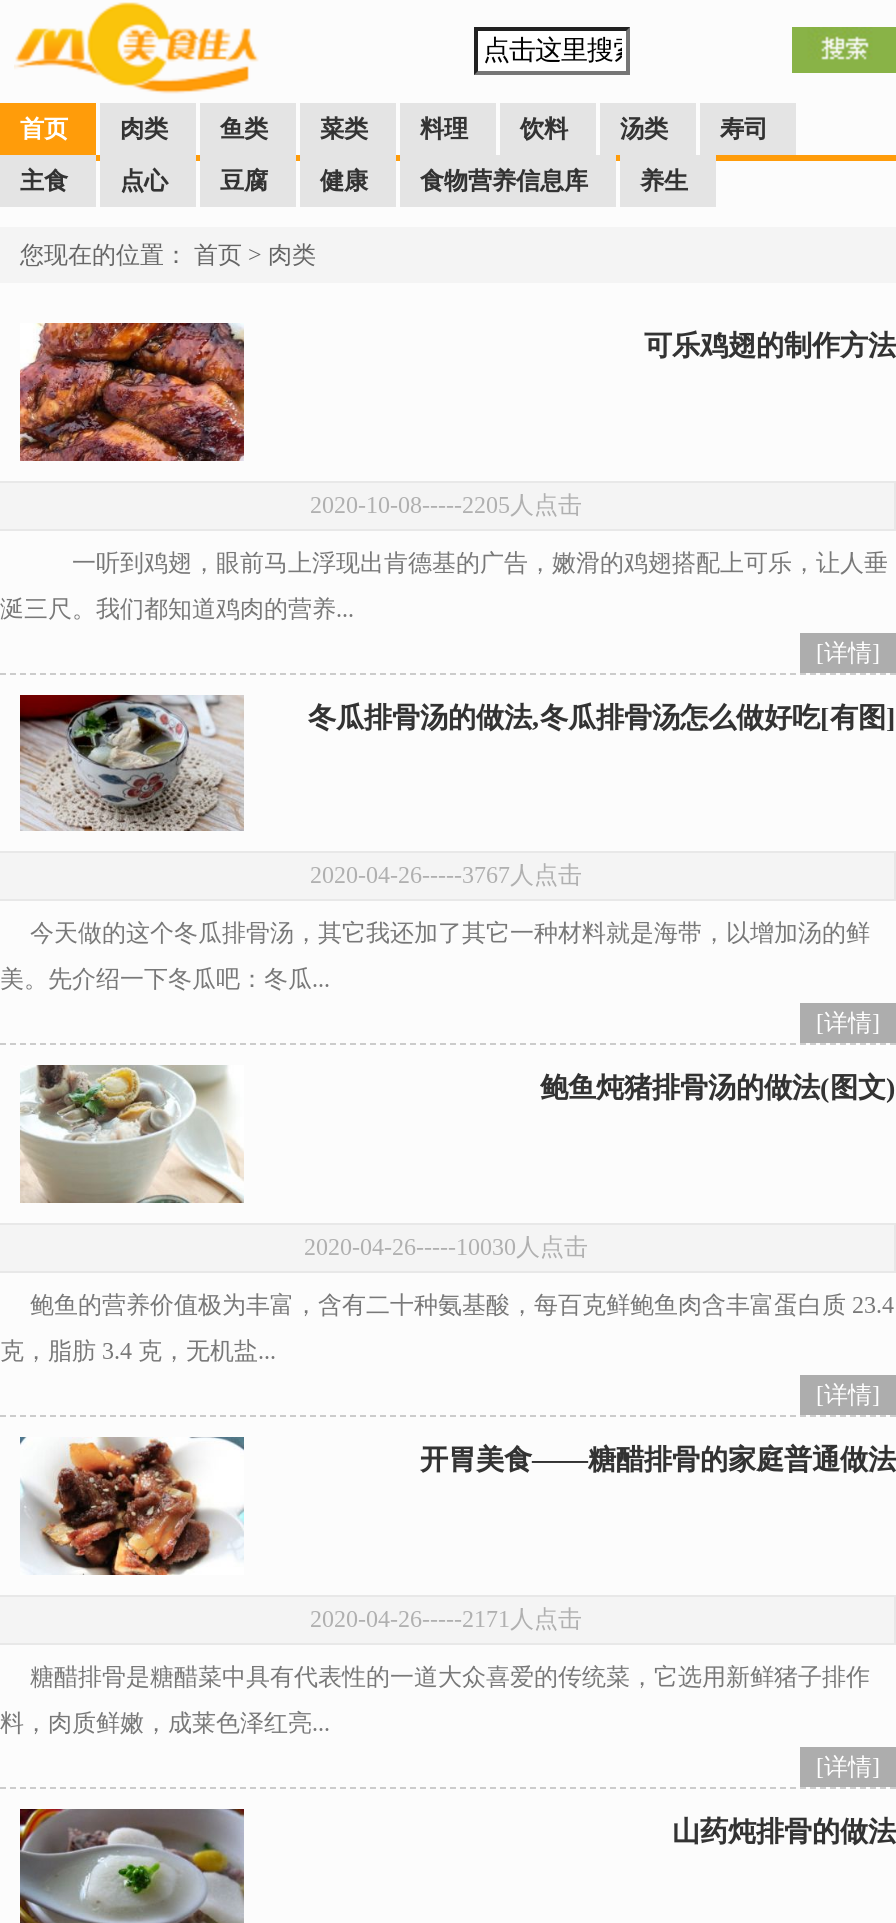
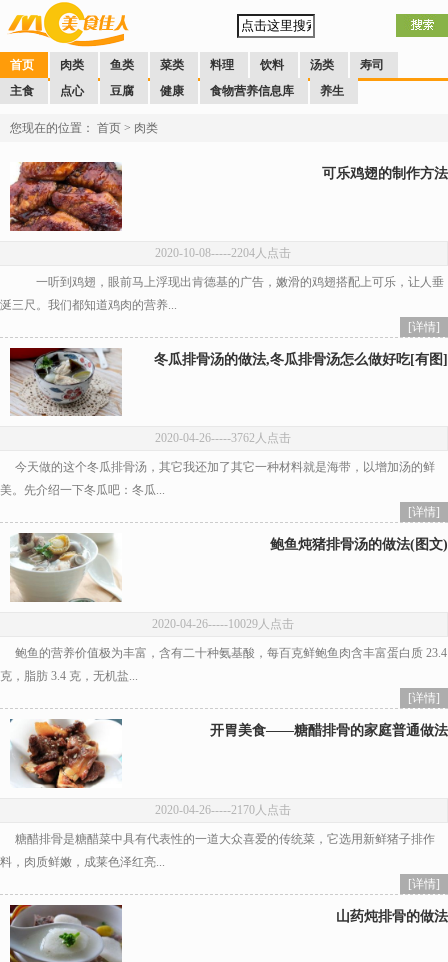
[310,490,582,518] 2020-10-08-----2205人点击 -> [155,246,291,260] 2020-10-08-----2204人点击
[310,862,582,890] 2020-04-26-----3767人点击 -> [155,431,291,445] 2020-04-26-----3762人点击
[304,1233,588,1261] 2020-04-26-----10030人点击 -> [152,617,294,631] 2020-04-26-----10029人点击
[310,1605,582,1633] 2020-04-26-----2171人点击 -> [155,803,291,817] 2020-04-26-----2170人点击

